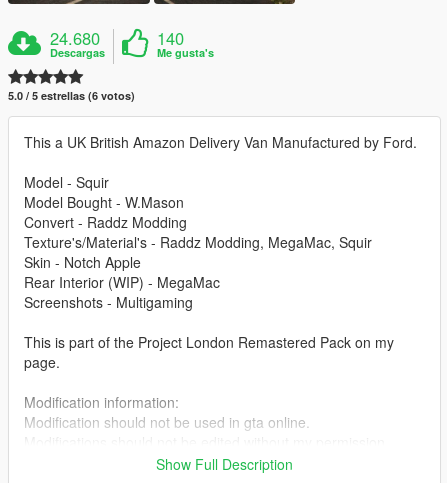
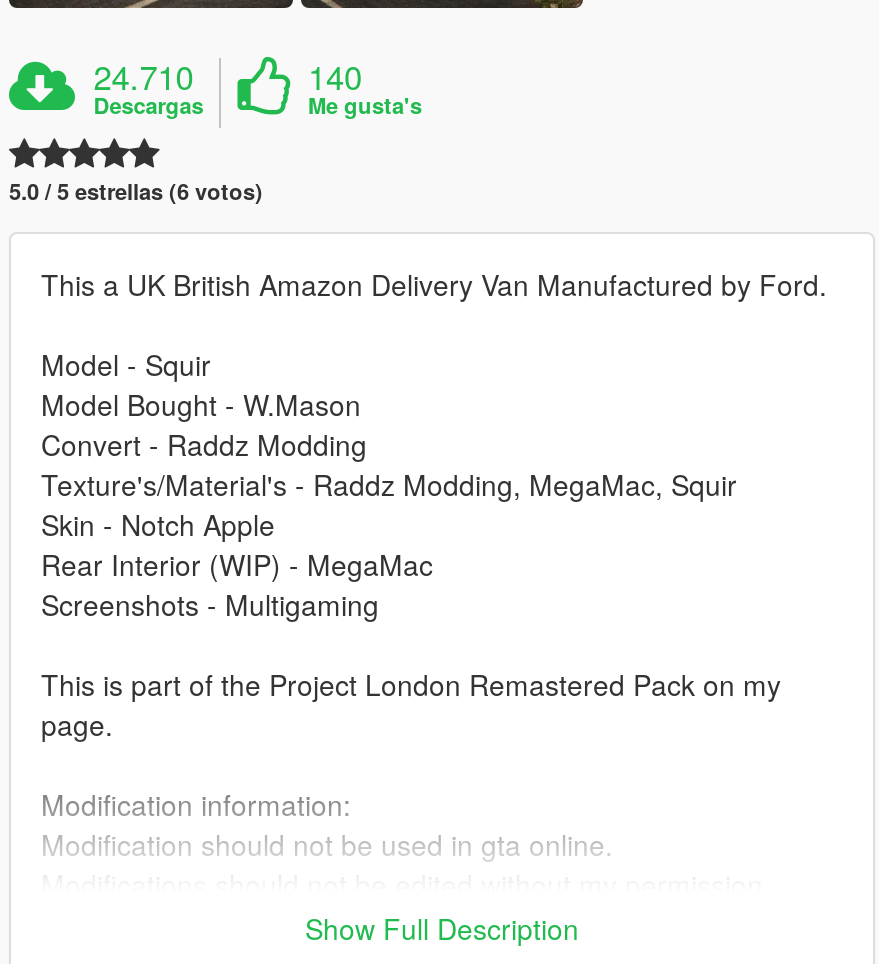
[50,26,100,50] 24.680 -> [93,52,193,100] 24.710

